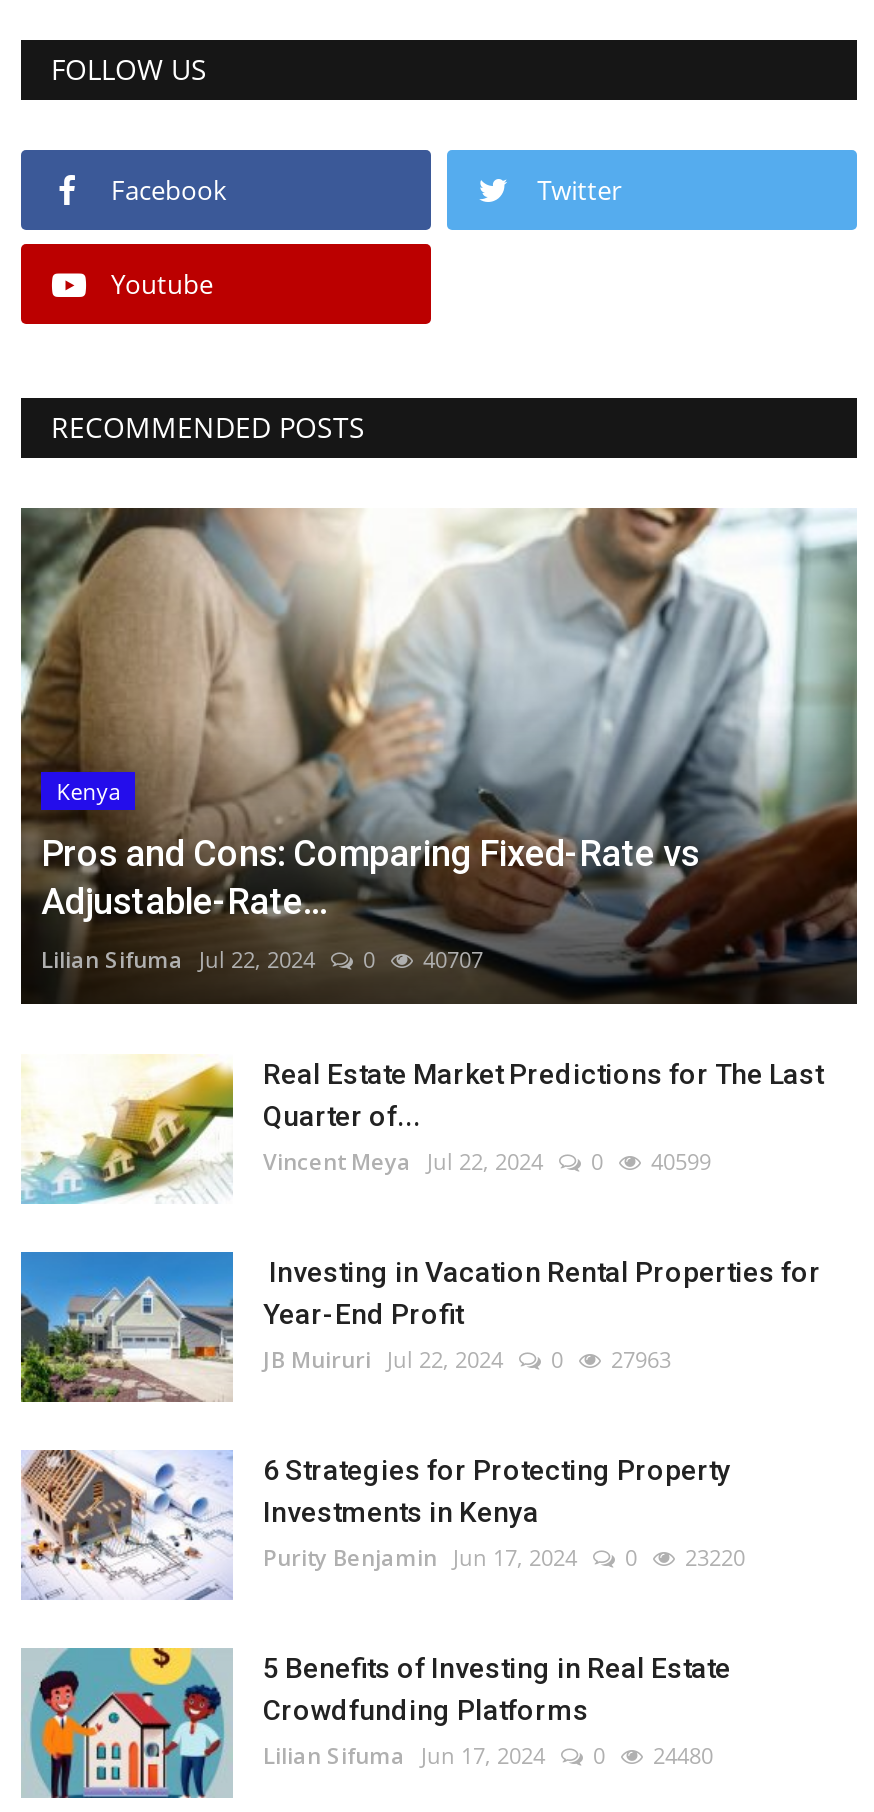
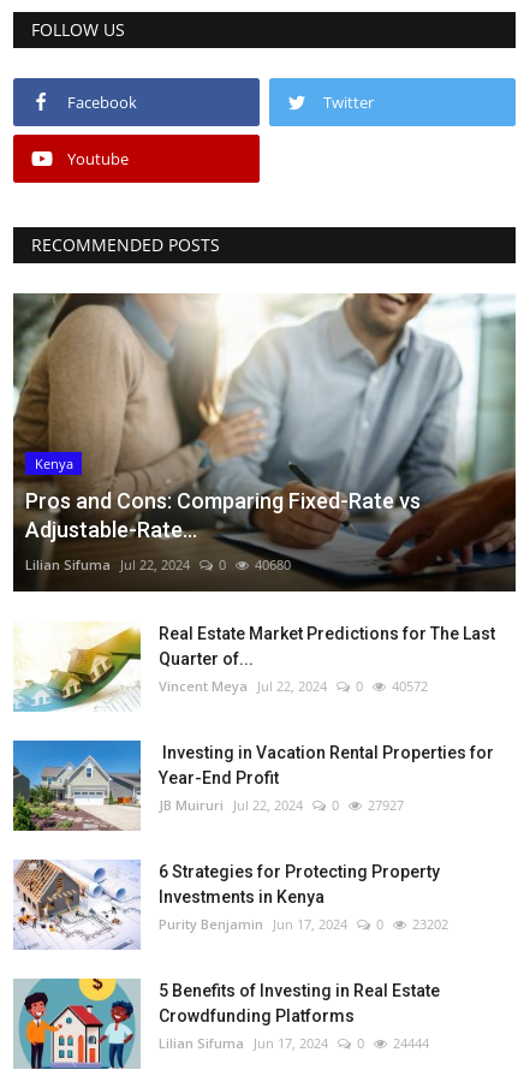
[41,945,483,975] Lilian Sifuma Jul 22, 2024 0 40707 -> [25,556,291,574] Lilian Sifuma Jul 22, 2024 0 40680
[263,1147,711,1177] Vincent Meya Jul 22, 2024 0 40599 -> [159,677,428,695] Vincent Meya Jul 22, 2024 0 40572
[263,1345,671,1375] JB Muiruri Jul 22, 2024 0 27963 -> [159,796,404,814] JB Muiruri Jul 22, 2024 0 27927
[263,1543,745,1573] Purity Benjamin Jun 17, 2024 0 23220 -> [159,915,448,933] Purity Benjamin Jun 17, 2024 0 23202
[263,1741,713,1771] Lilian Sifuma Jun 17, 2024 0 24480 -> [159,1034,429,1052] Lilian Sifuma Jun 17, 2024 0 24444

